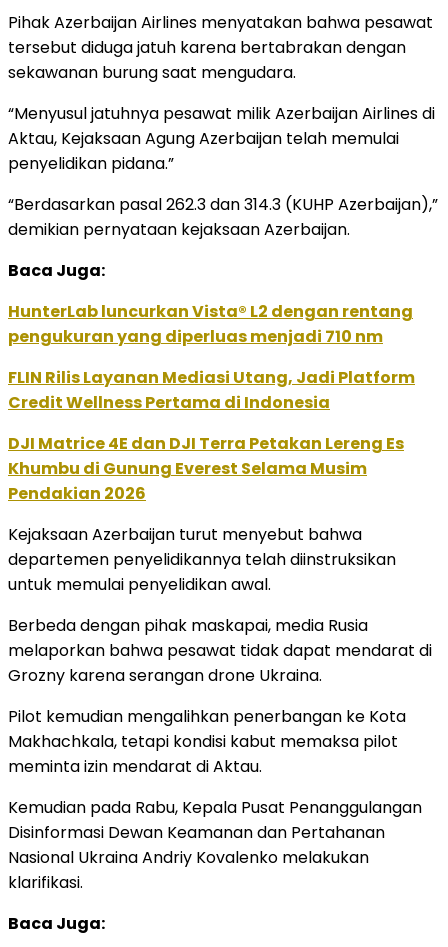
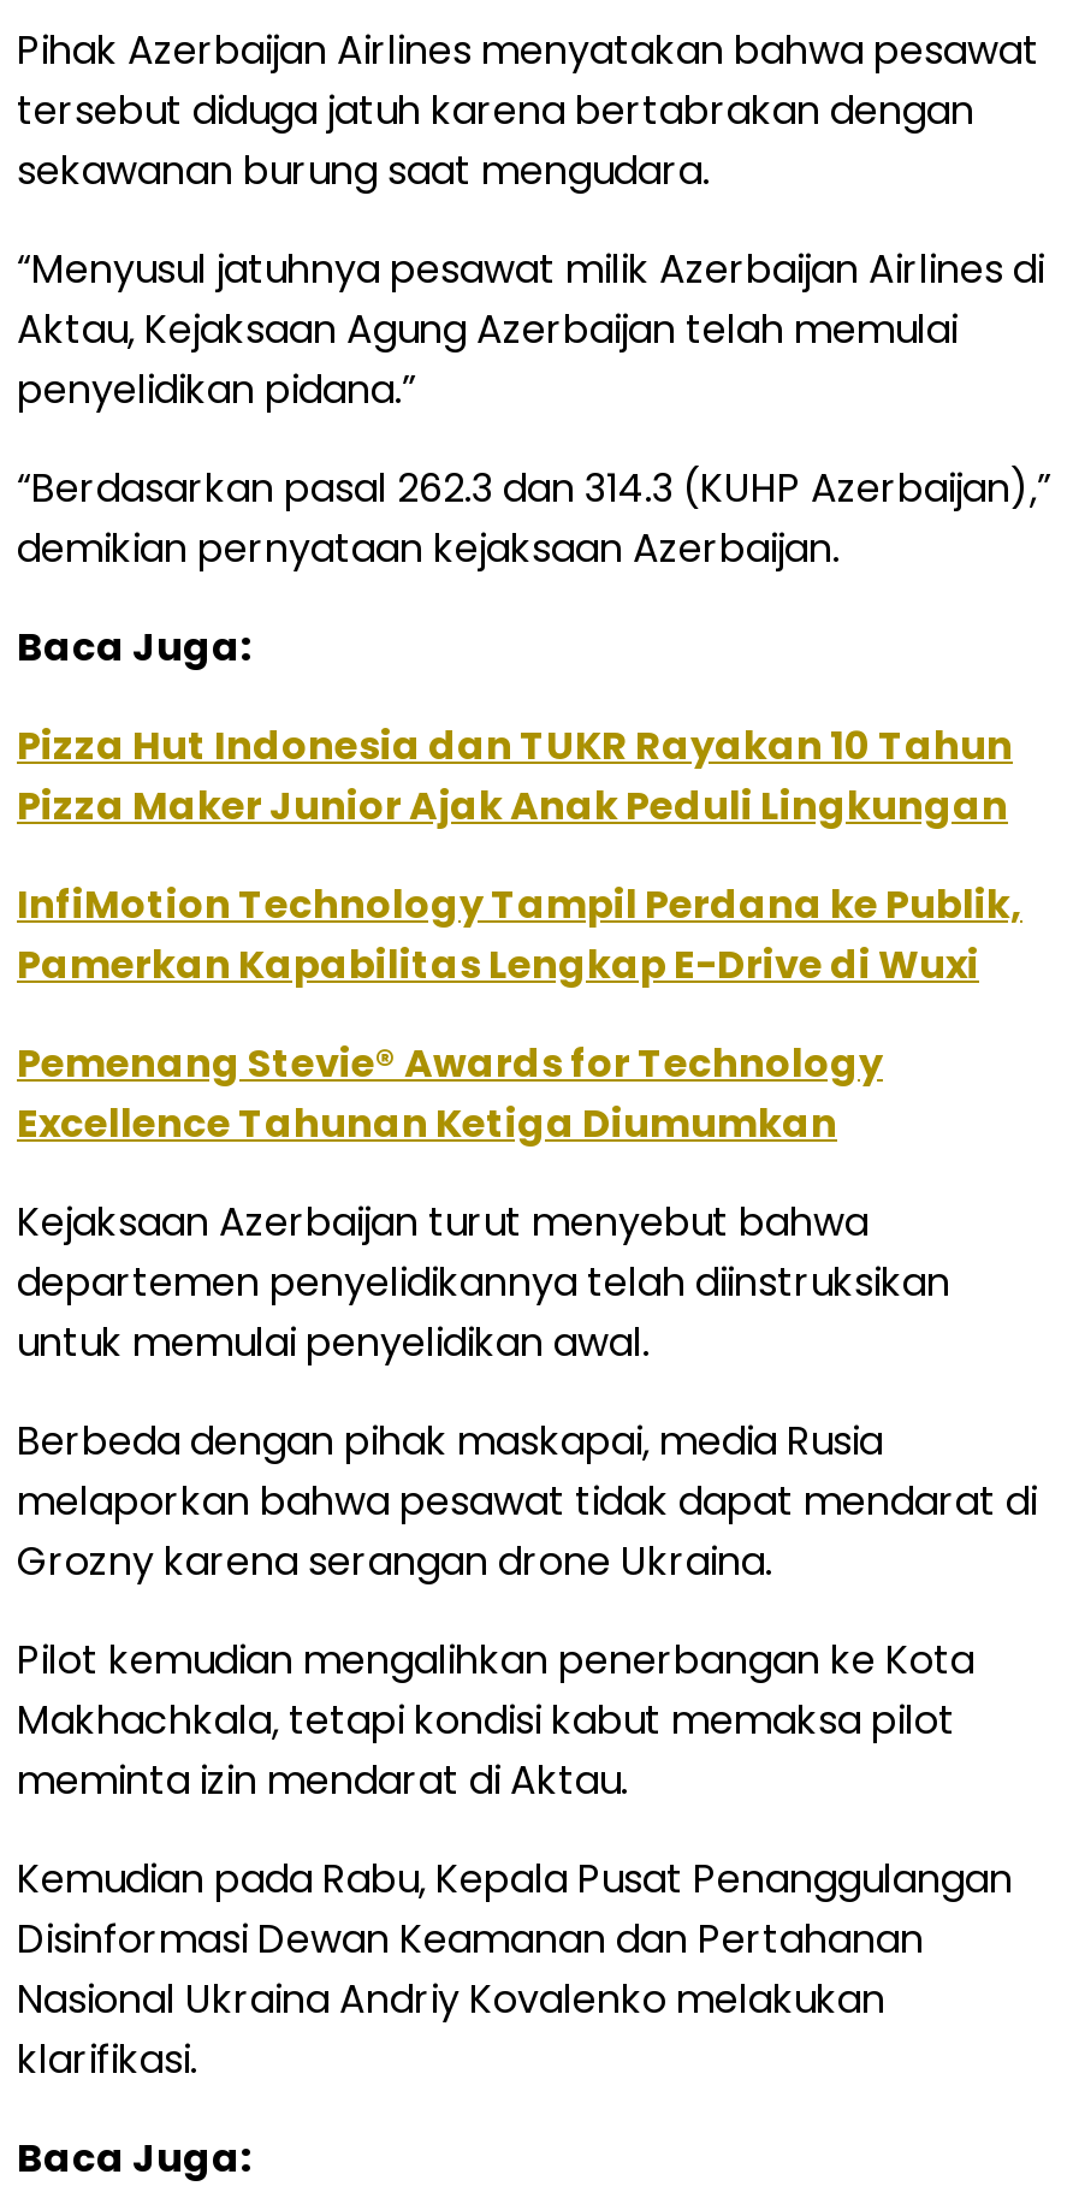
[8,300,413,348] HunterLab luncurkan Vista® L2 dengan rentang | pengukuran yang diperluas menjadi 710 nm -> [17,718,1013,833] Pizza Hut Indonesia dan TUKR Rayakan 10 Tahun | Pizza Maker Junior Ajak Anak Peduli Lingkungan
[8,366,415,414] FLIN Rilis Layanan Mediasi Utang, Jadi Platform | Credit Wellness Pertama di Indonesia -> [17,877,1022,992] InfiMotion Technology Tampil Perdana ke Publik, | Pamerkan Kapabilitas Lengkap E-Drive di Wuxi
[8,432,404,505] DJI Matrice 4E dan DJI Terra Petakan Lereng Es | Khumbu di Gunung Everest Selama Musim | Pendakian 2026 -> [17,1036,883,1151] Pemenang Stevie® Awards for Technology | Excellence Tahunan Ketiga Diumumkan

